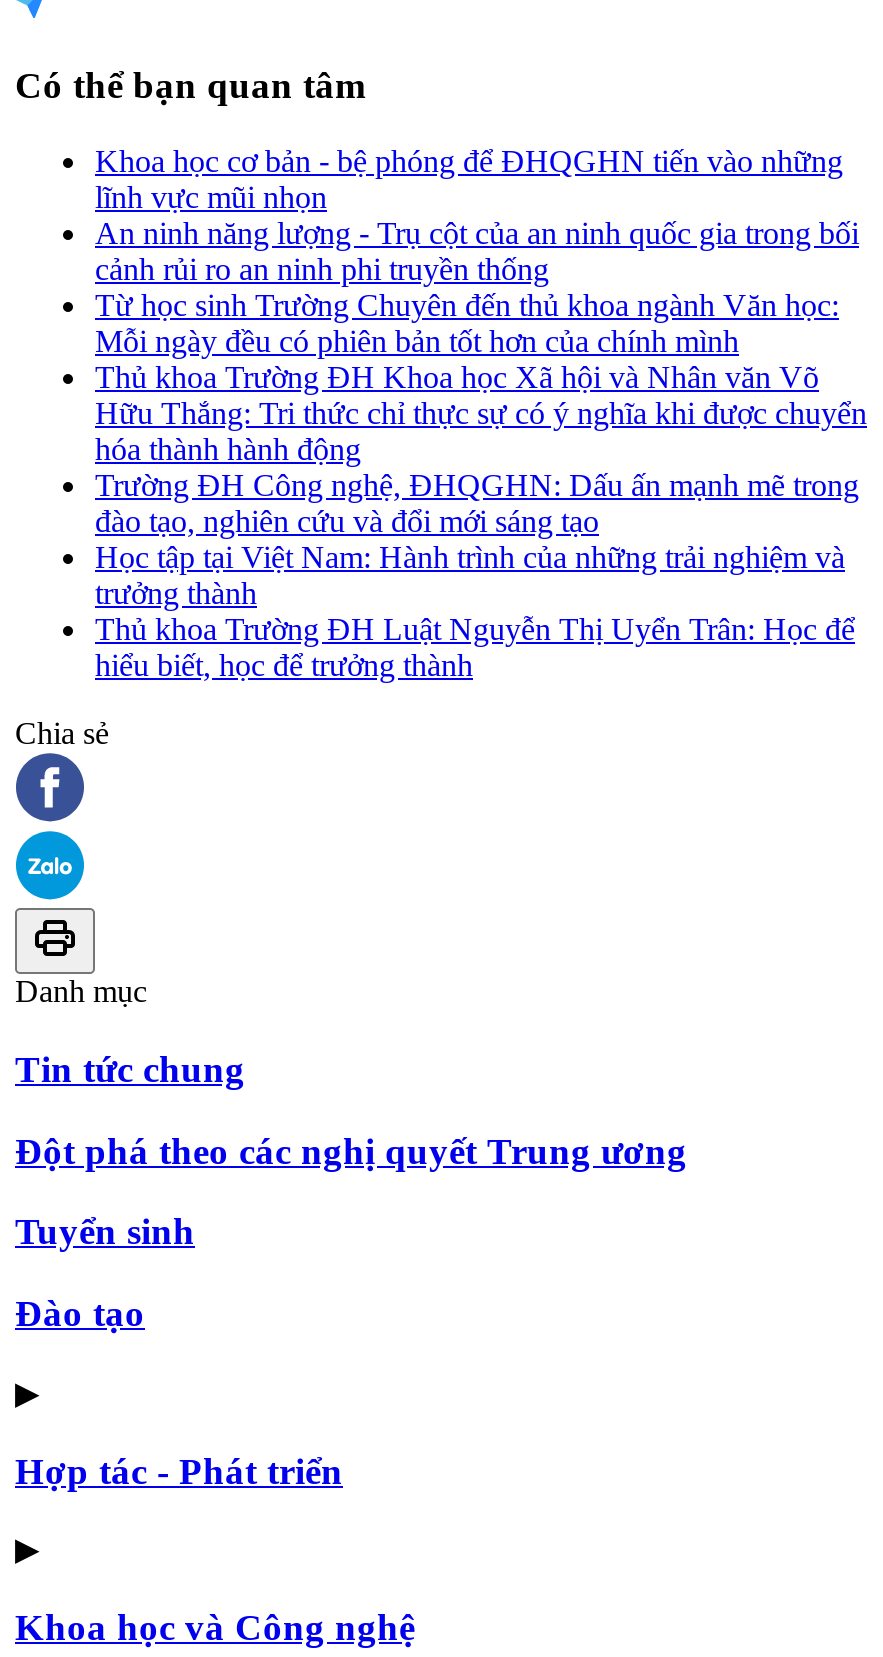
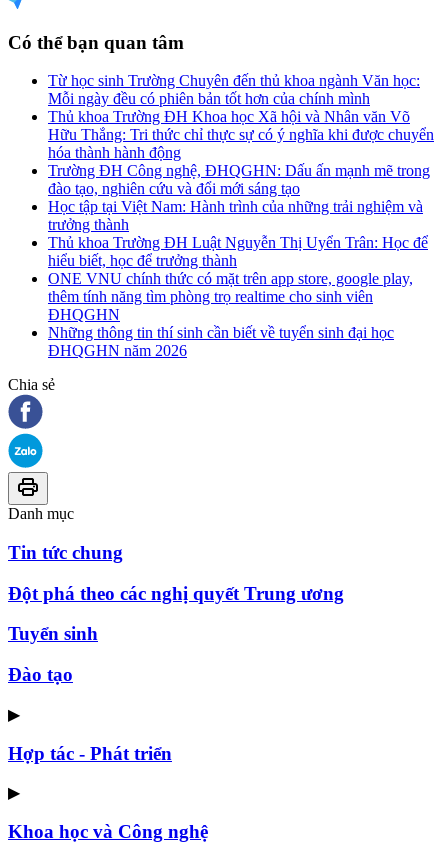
[95,144,859,286] Khoa học cơ bản - bệ phóng để ĐHQGHN tiến vào những | lĩnh vực mũi nhọn | An ninh năng lượng - Trụ cột của an ninh quốc gia trong bối | cảnh rủi ro an ninh phi truyền thống -> none
moved [95,288,867,682] -> [48,72,434,269]: Từ học sinh Trường Chuyên đến thủ khoa ngành Văn học: | Mỗi ngày đều có phiên bản tốt hơn của chính mình | Thủ khoa Trường ĐH Khoa học Xã hội và Nhân văn Võ | ... | Thủ khoa Trường ĐH Luật Nguyễn Thị Uyển Trân: Học để | hiểu biết, học để trưởng thành
none -> [48,270,413,359] ONE VNU chính thức có mặt trên app store, google play, | thêm tính năng tìm phòng trọ realtime cho sinh viên | ĐHQGHN | Những thông tin thí sinh cần biết về tuyển sinh đại học | ĐHQGHN năm 2026

